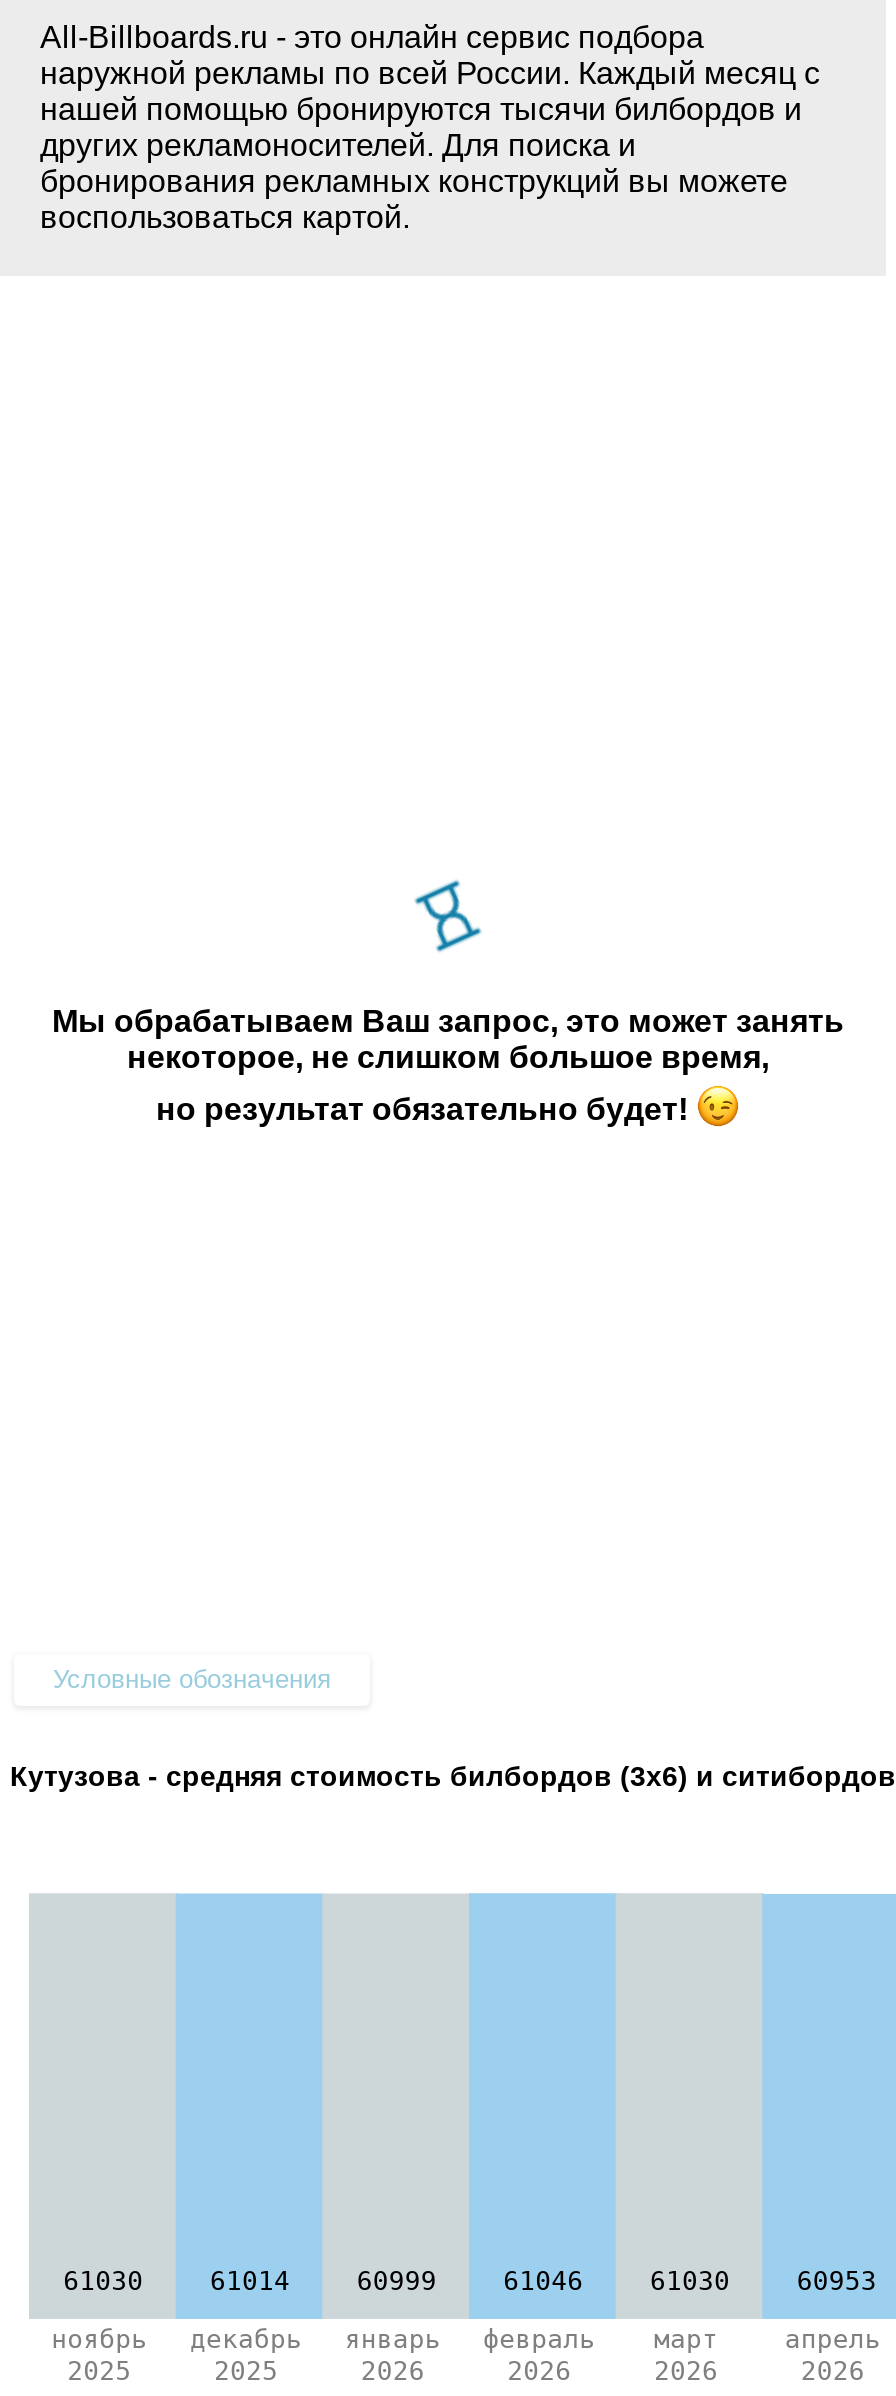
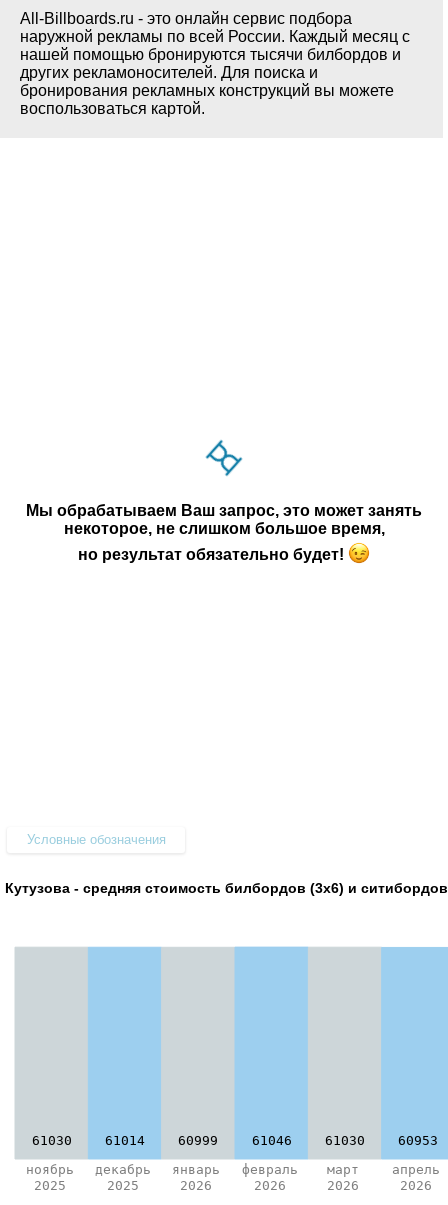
[412,878,484,954] [image] -> [205,439,243,477] [image]

